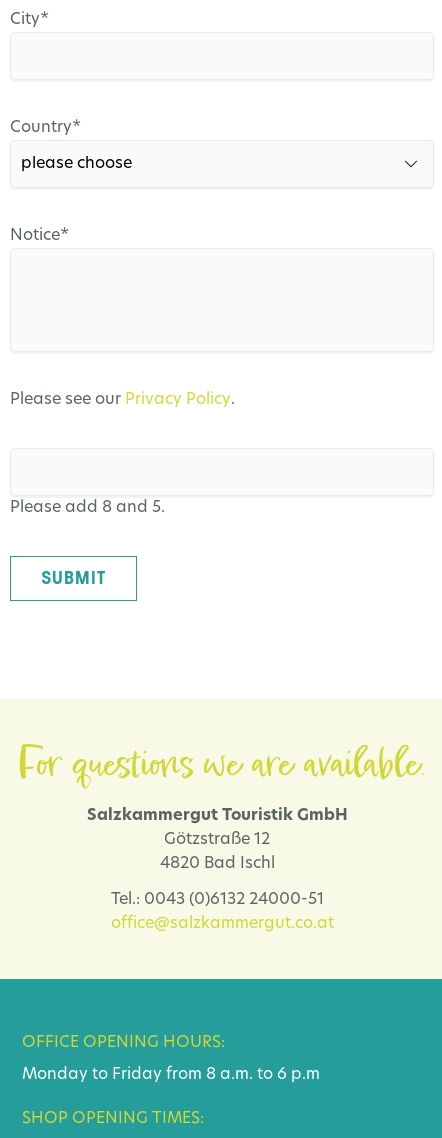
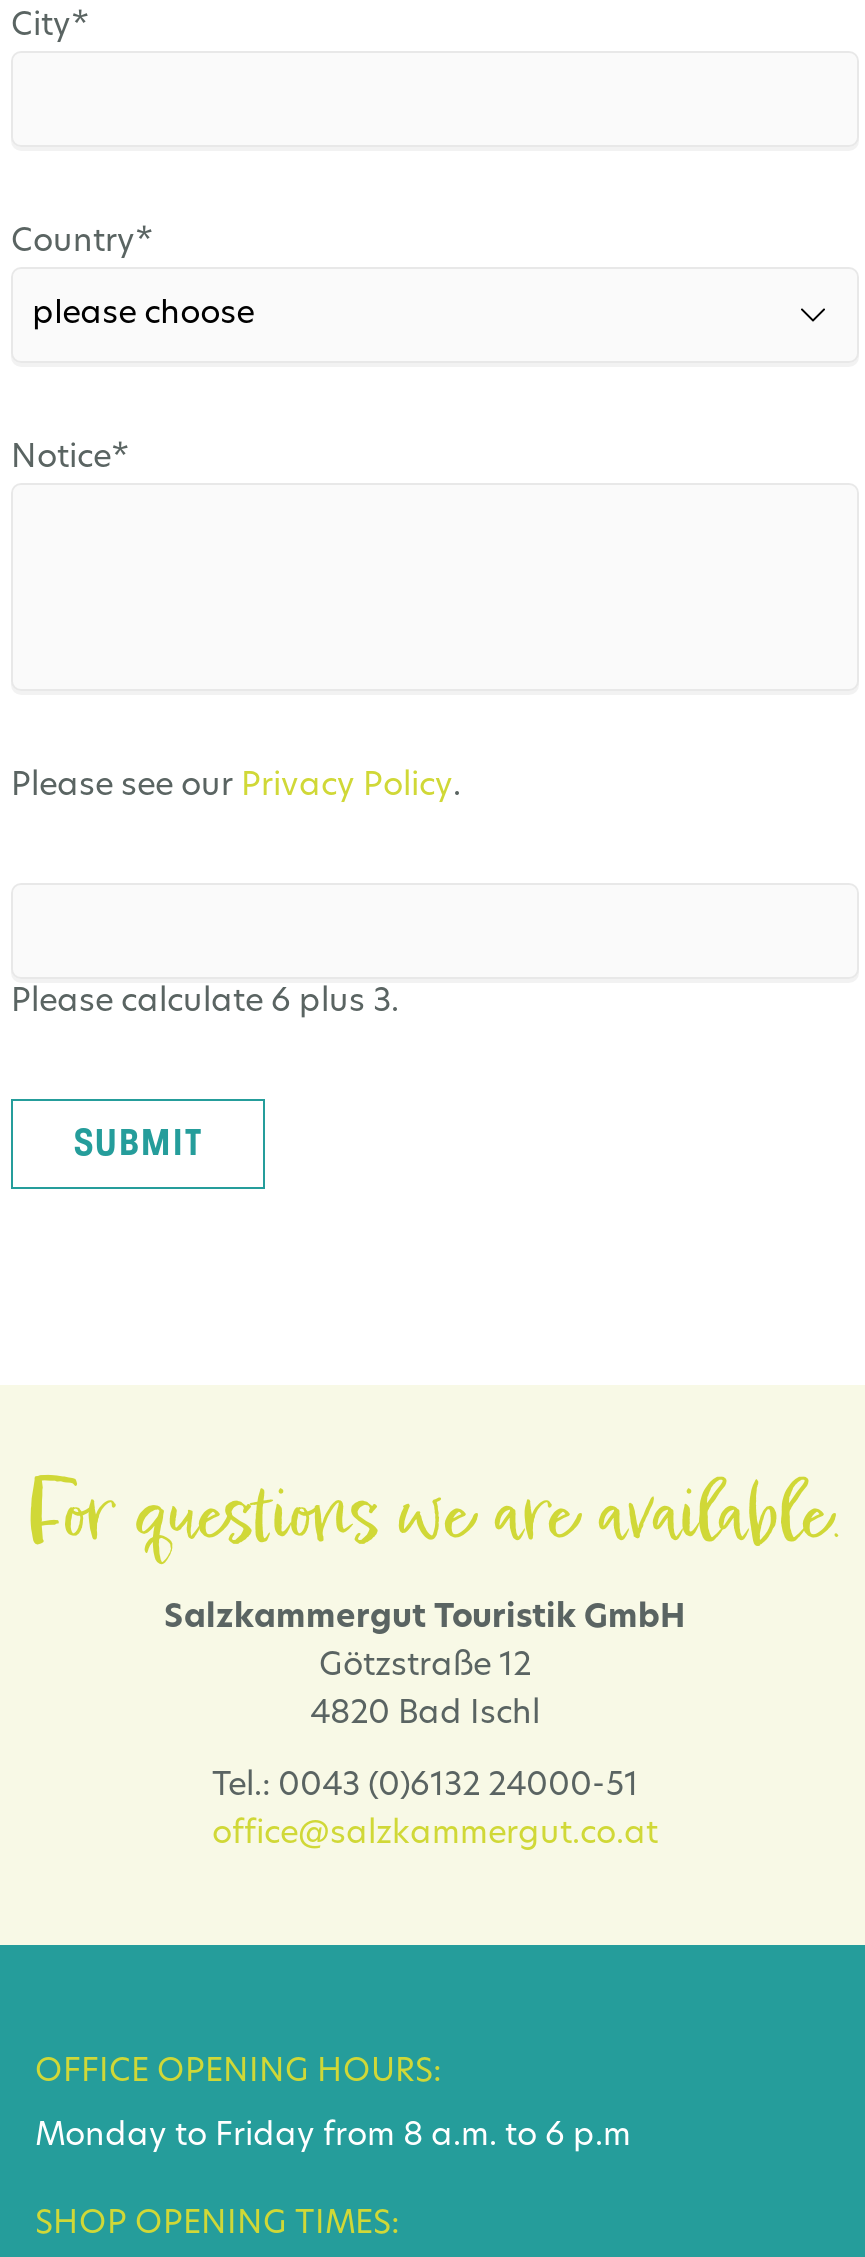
[10,500,165,516] Please add 8 and 5. -> [11,988,399,1020] Please calculate 6 plus 3.

